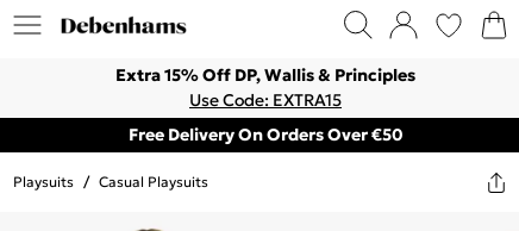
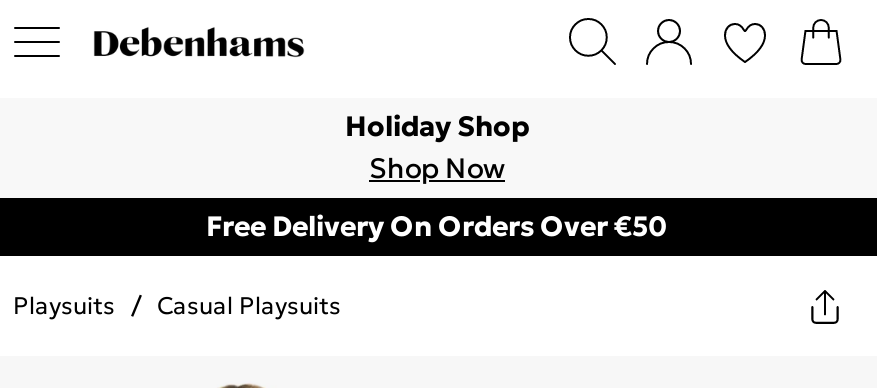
[115,64,415,111] Extra 15% Off DP, Wallis & Principles | Use Code: EXTRA15 -> [345,108,529,186] Holiday Shop | Shop Now

